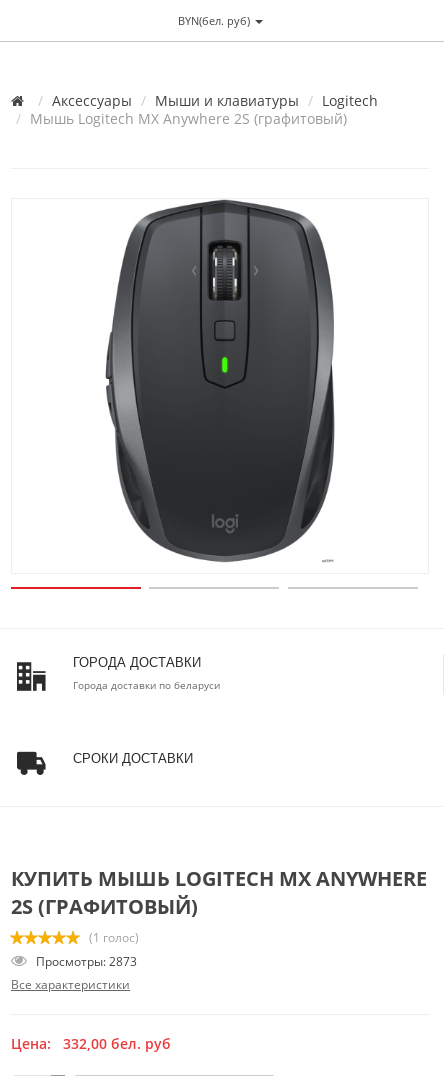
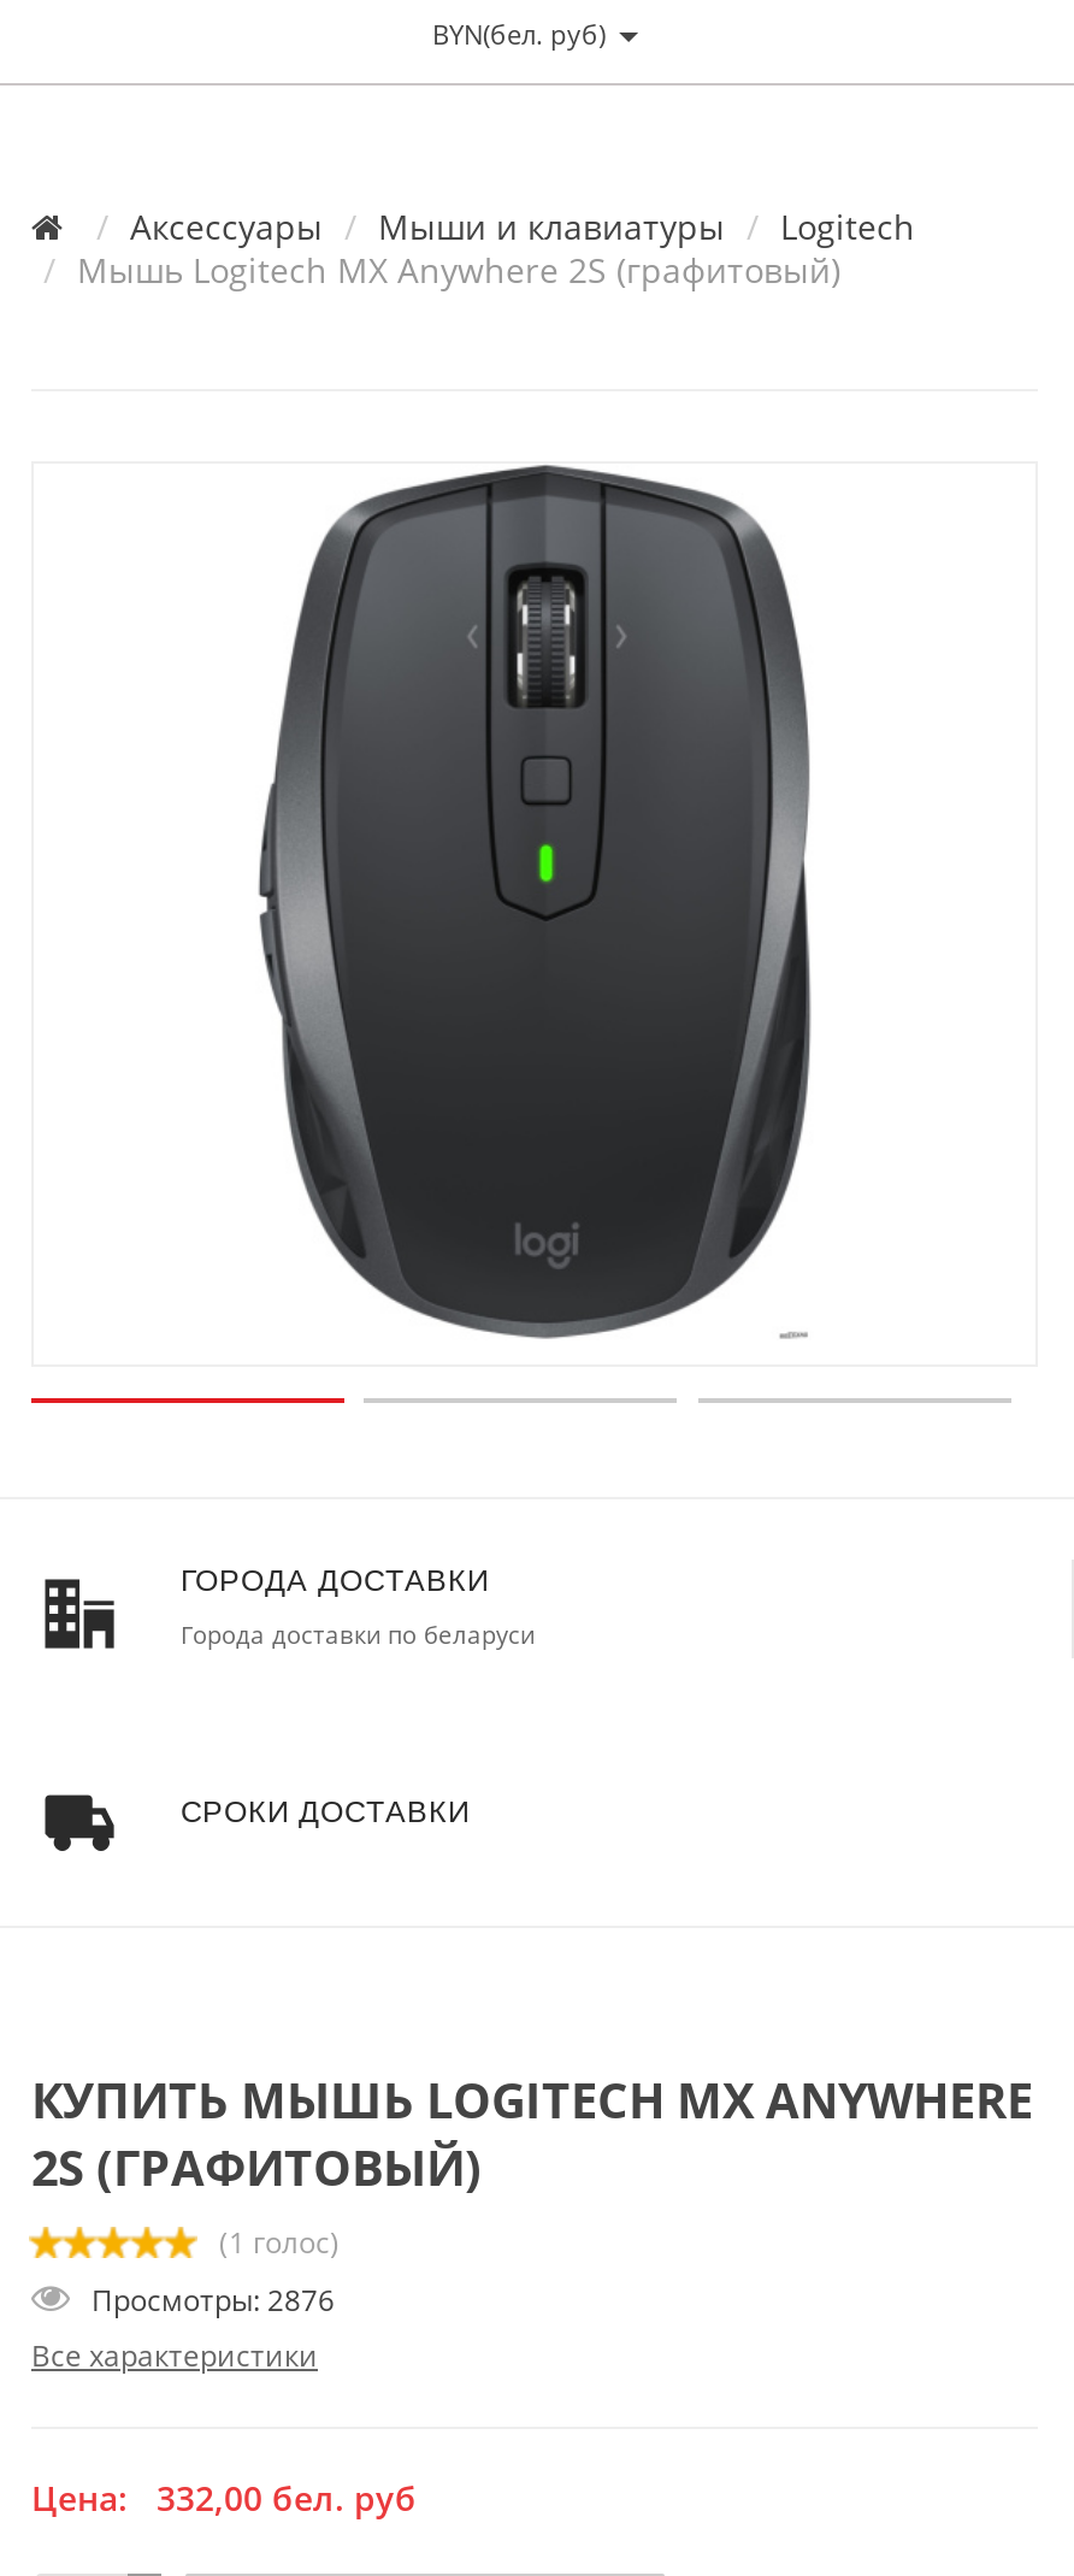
[27,953,137,970] Просмотры: 2873 -> [70,2280,335,2321] Просмотры: 2876

